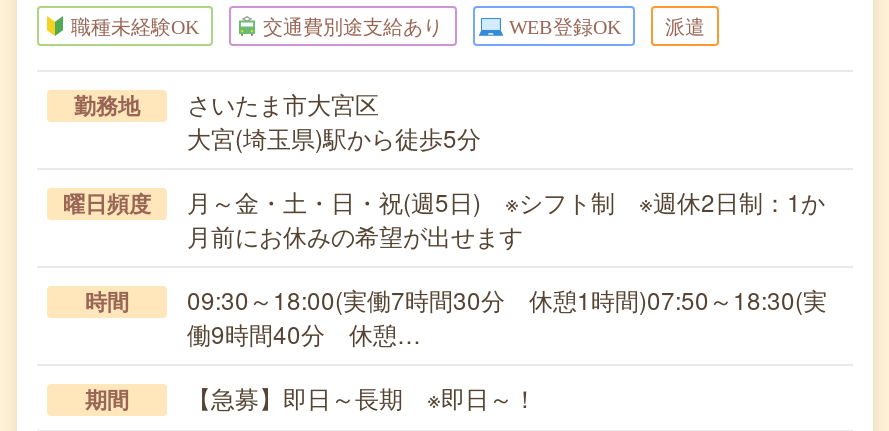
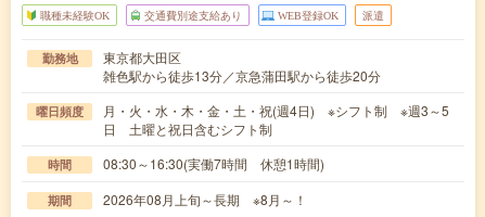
[187,86,481,154] さいたま市大宮区 | 大宮(埼玉県)駅から徒歩5分 -> [103,47,381,84] 東京都大田区 | 雑色駅から徒歩13分／京急蒲田駅から徒歩20分
[187,184,825,252] 月～金・土・日・祝(週5日) ※シフト制 ※週休2日制：1か | 月前にお休みの希望が出せます -> [103,100,449,137] 月・火・水・木・金・土・祝(週4日) ※シフト制 ※週3～5 | 日 土曜と祝日含むシフト制
[187,282,827,350] 09:30～18:00(実働7時間30分 休憩1時間)07:50～18:30(実 | 働9時間40分 休憩… -> [103,154,324,172] 08:30～16:30(実働7時間 休憩1時間)
[187,380,537,414] 【急募】即日～長期 ※即日～！ -> [103,189,307,208] 2026年08月上旬～長期 ※8月～！

